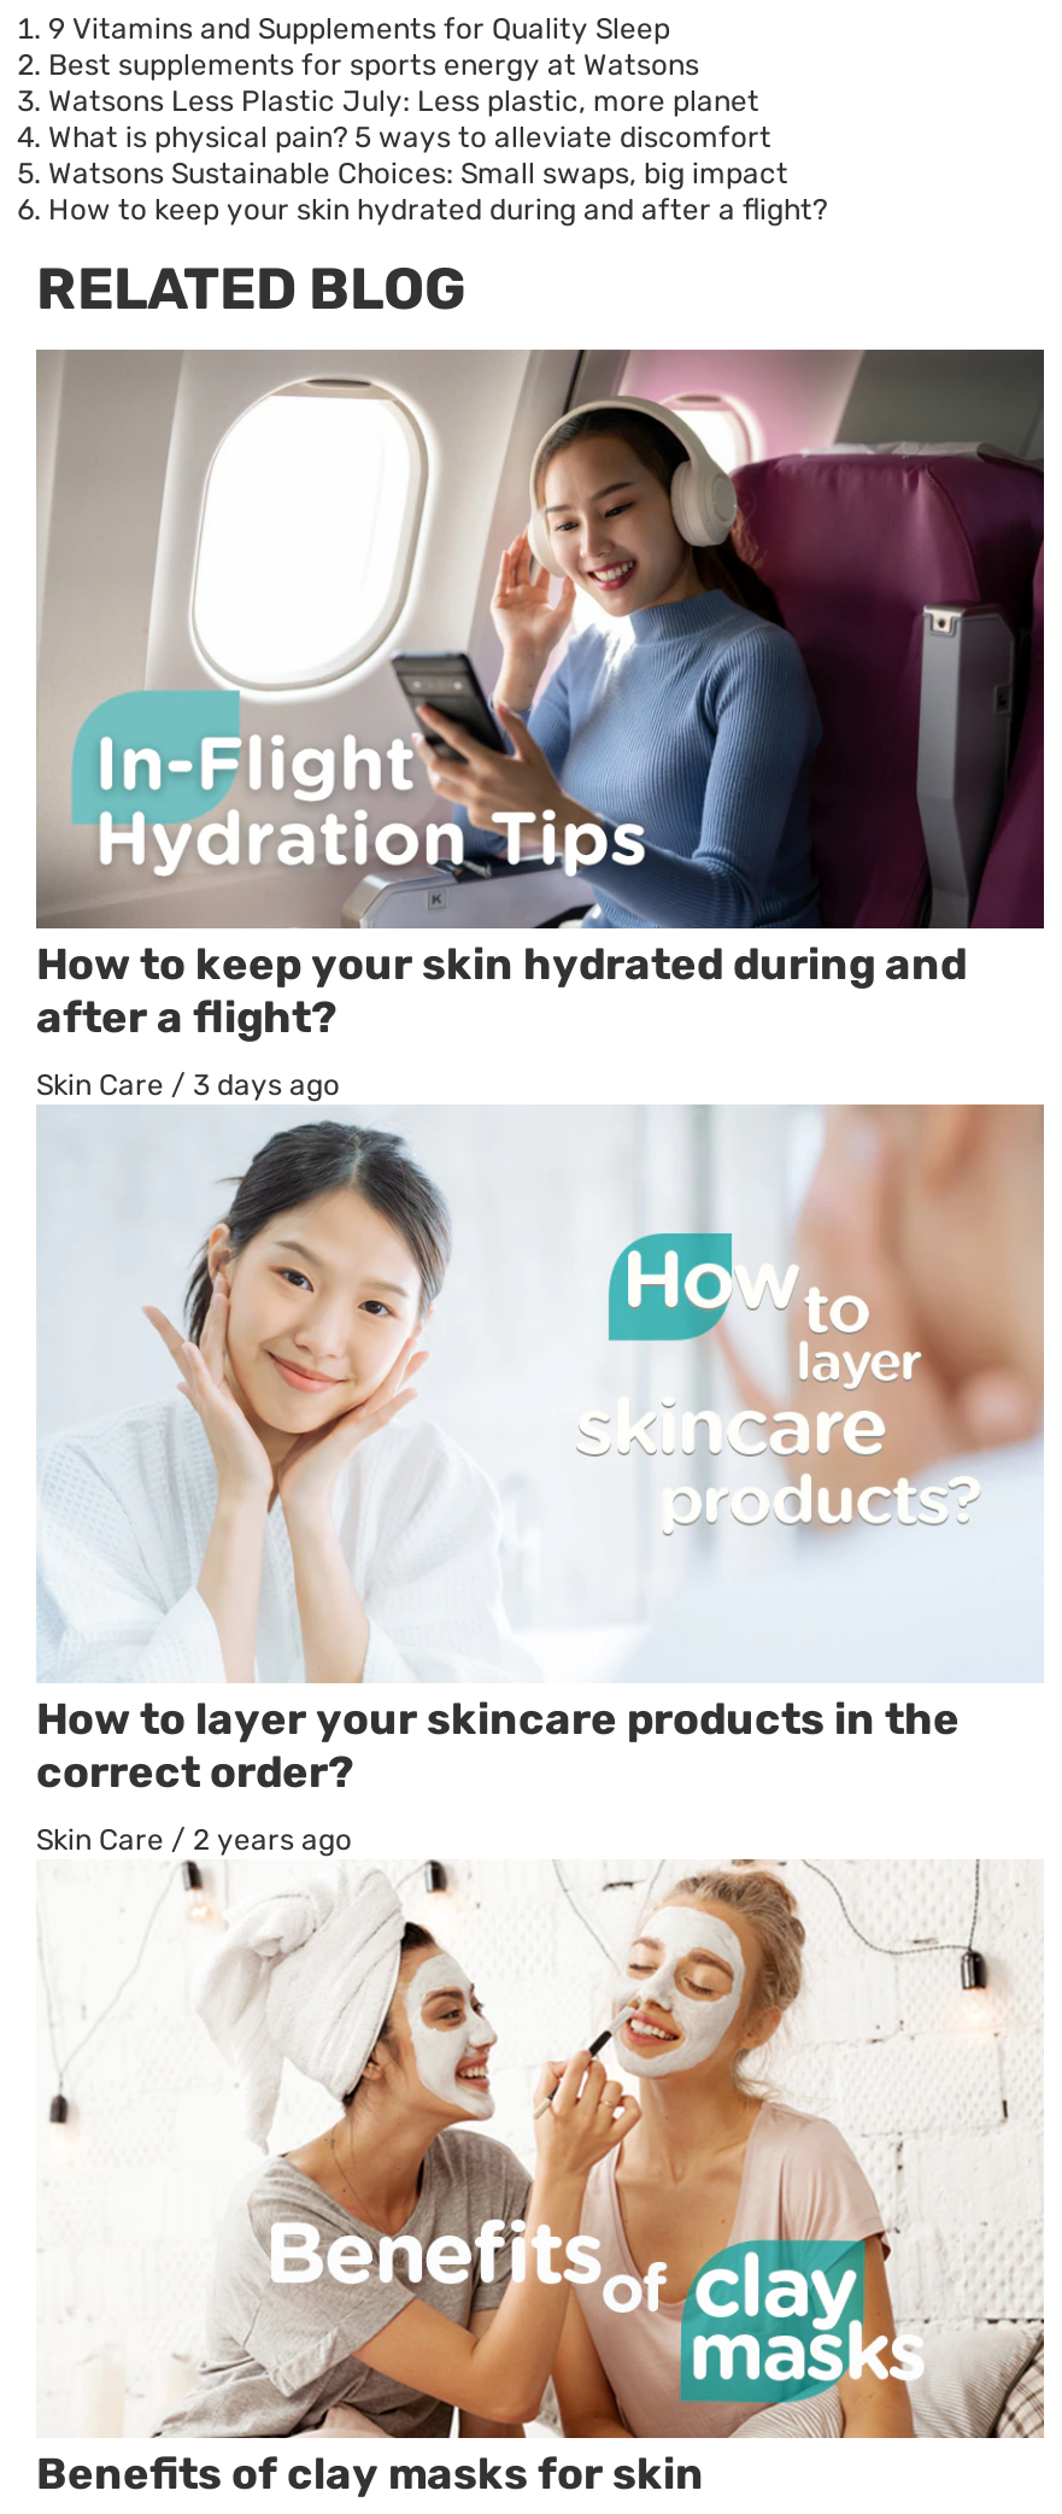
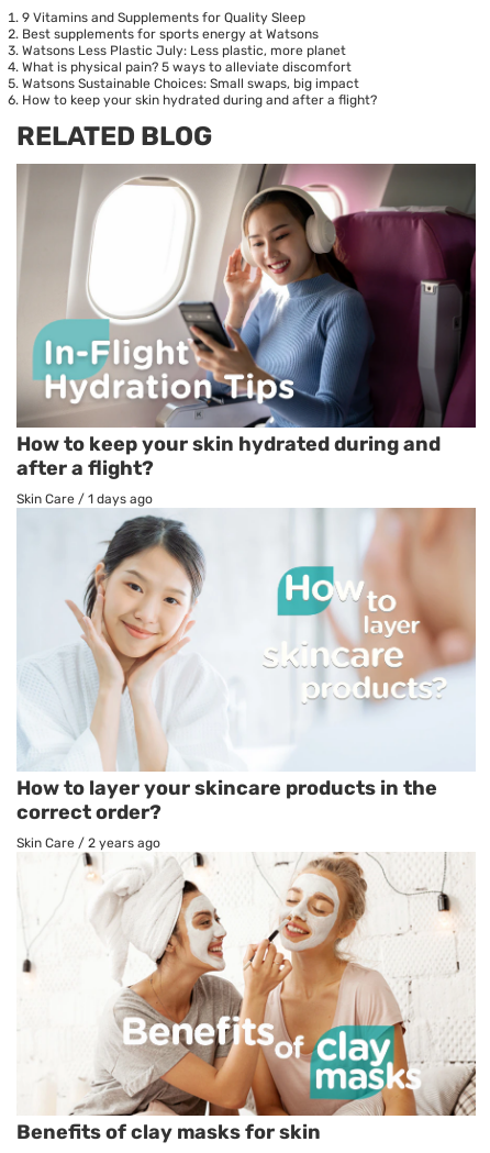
[36,1068,340,1102] Skin Care / 3 days ago -> [16,491,153,506] Skin Care / 1 days ago

